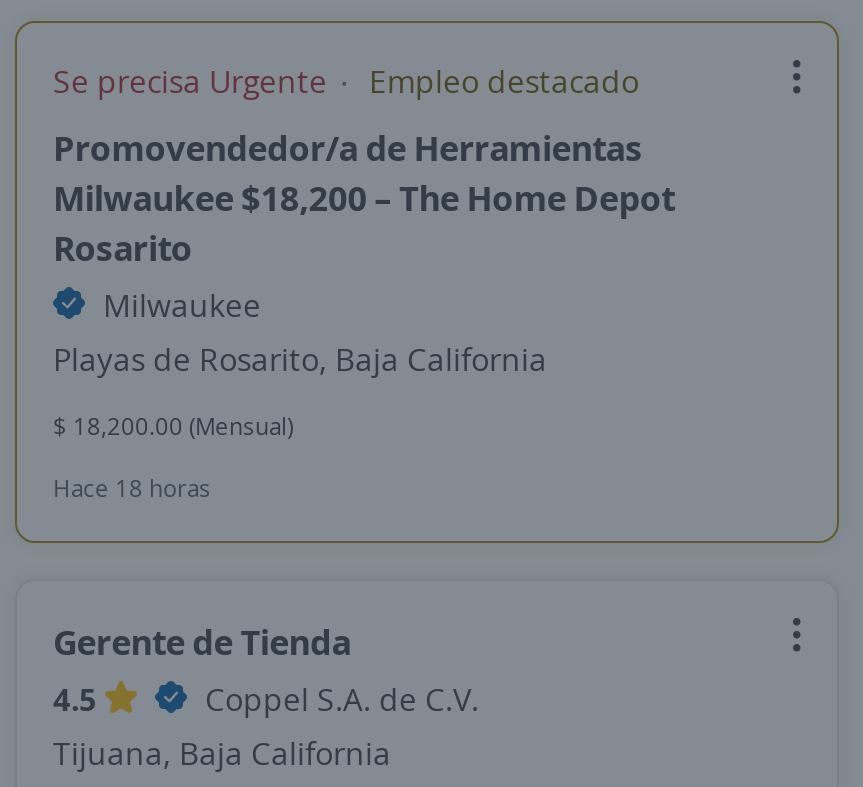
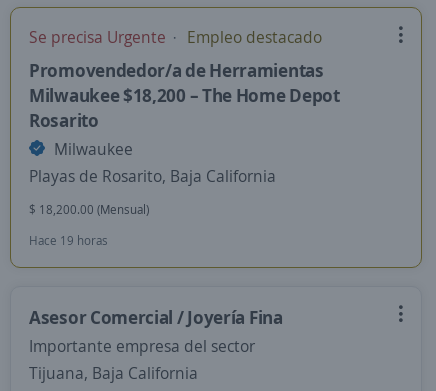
[53,471,211,505] Hace 18 horas -> [29,232,108,249] Hace 19 horas
[53,617,479,721] Gerente de Tienda | 4.5 | Coppel S.A. de C.V. -> [29,305,283,357] Asesor Comercial / Joyería Fina | Importante empresa del sector

